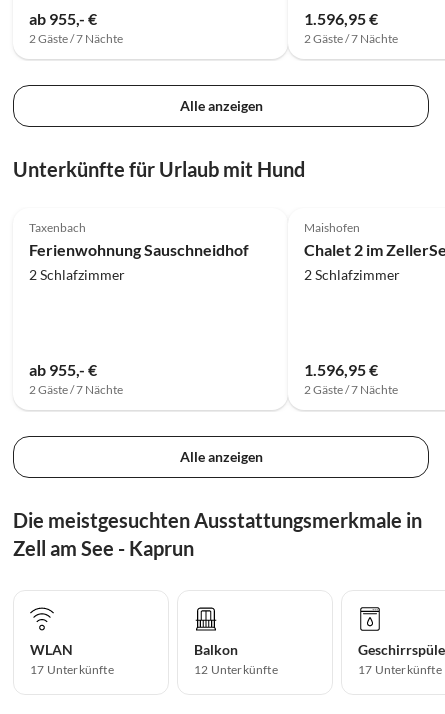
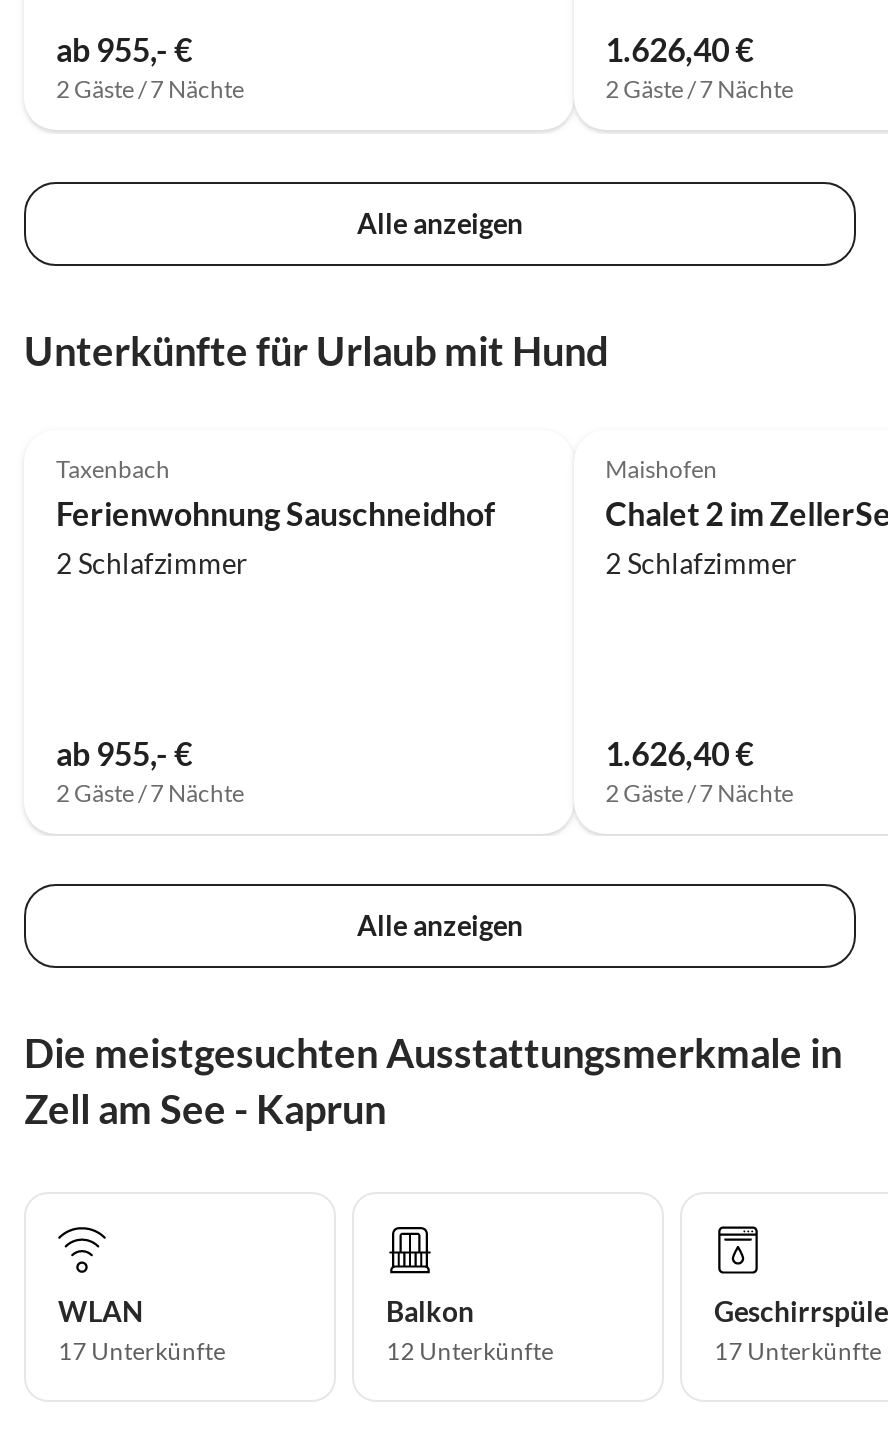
[304,9,378,28] 1.596,95 € -> [605,31,753,69] 1.626,40 €
[304,360,378,379] 1.596,95 € -> [605,733,753,771] 1.626,40 €

